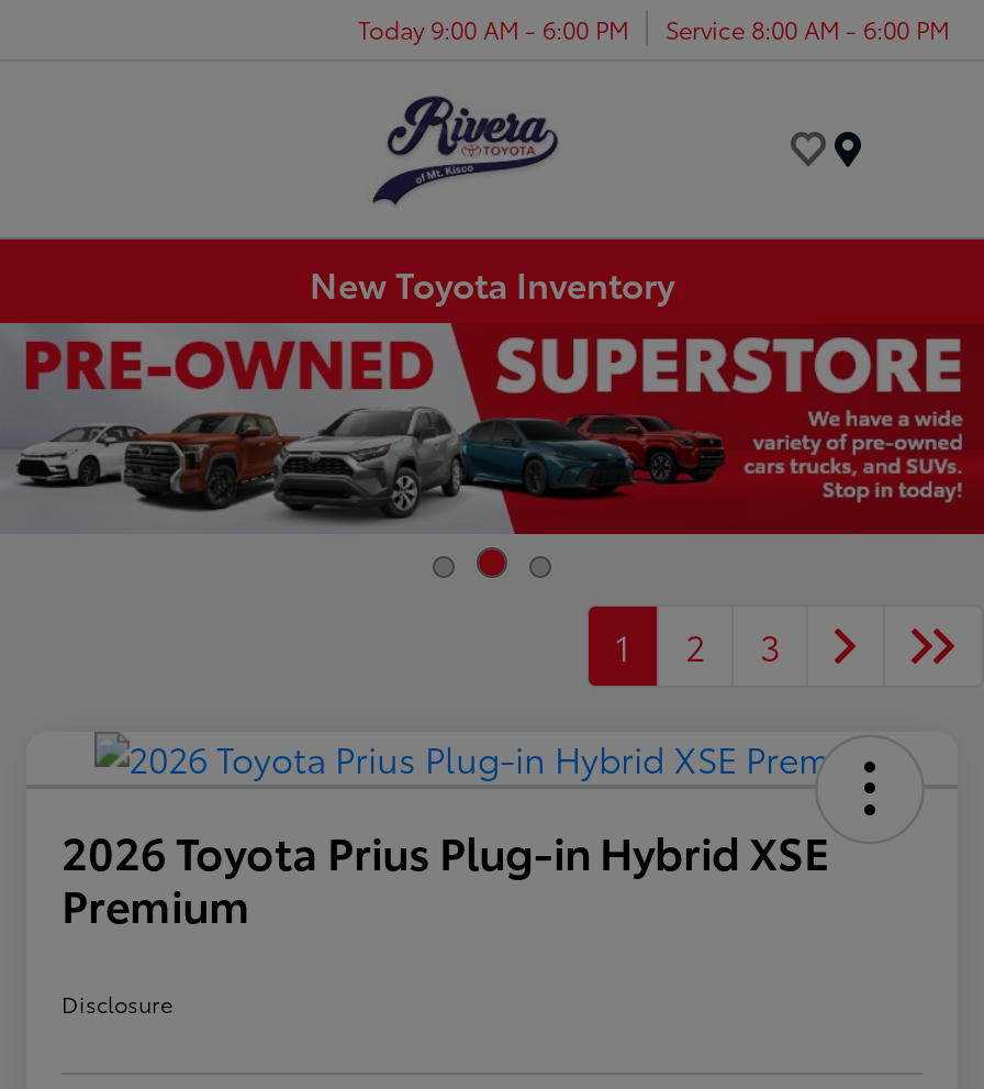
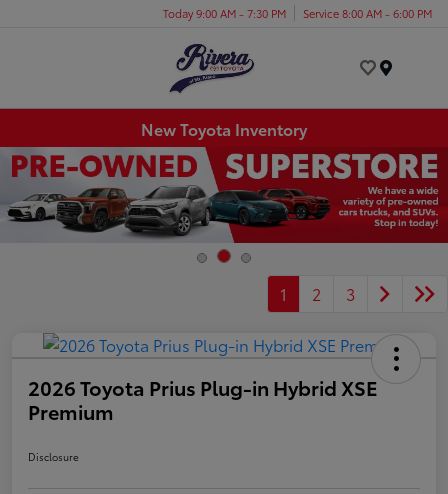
[358,10,949,45] Today 9:00 AM - 6:00 PM Service 8:00 AM - 6:00 PM -> [163,4,432,20] Today 9:00 AM - 7:30 PM Service 8:00 AM - 6:00 PM

